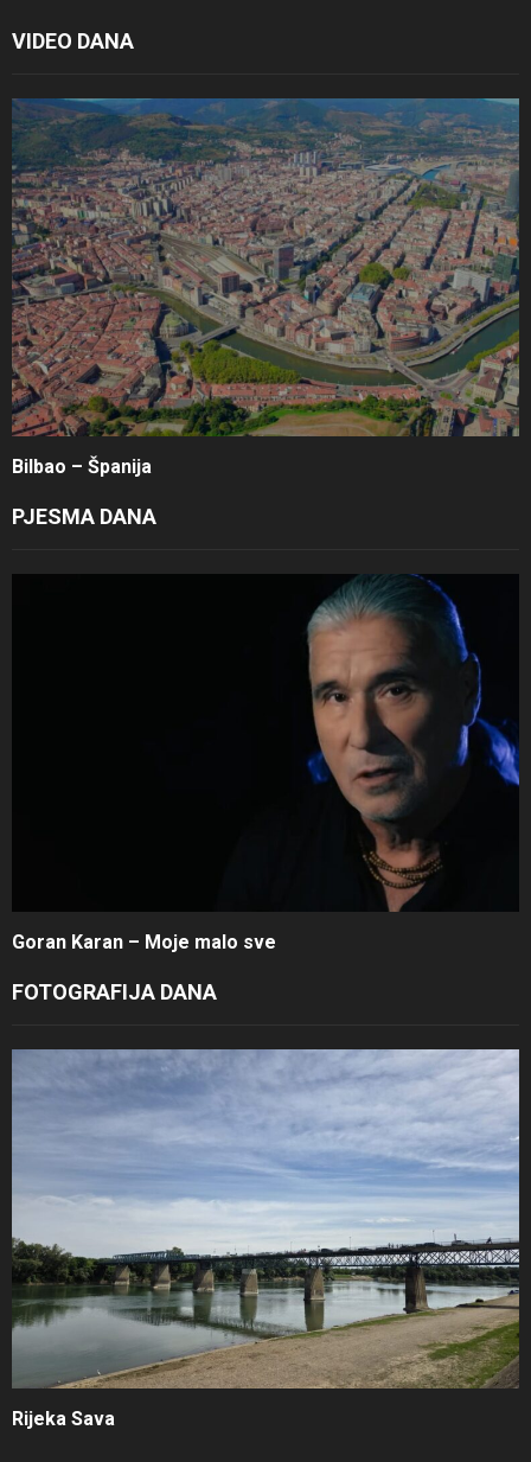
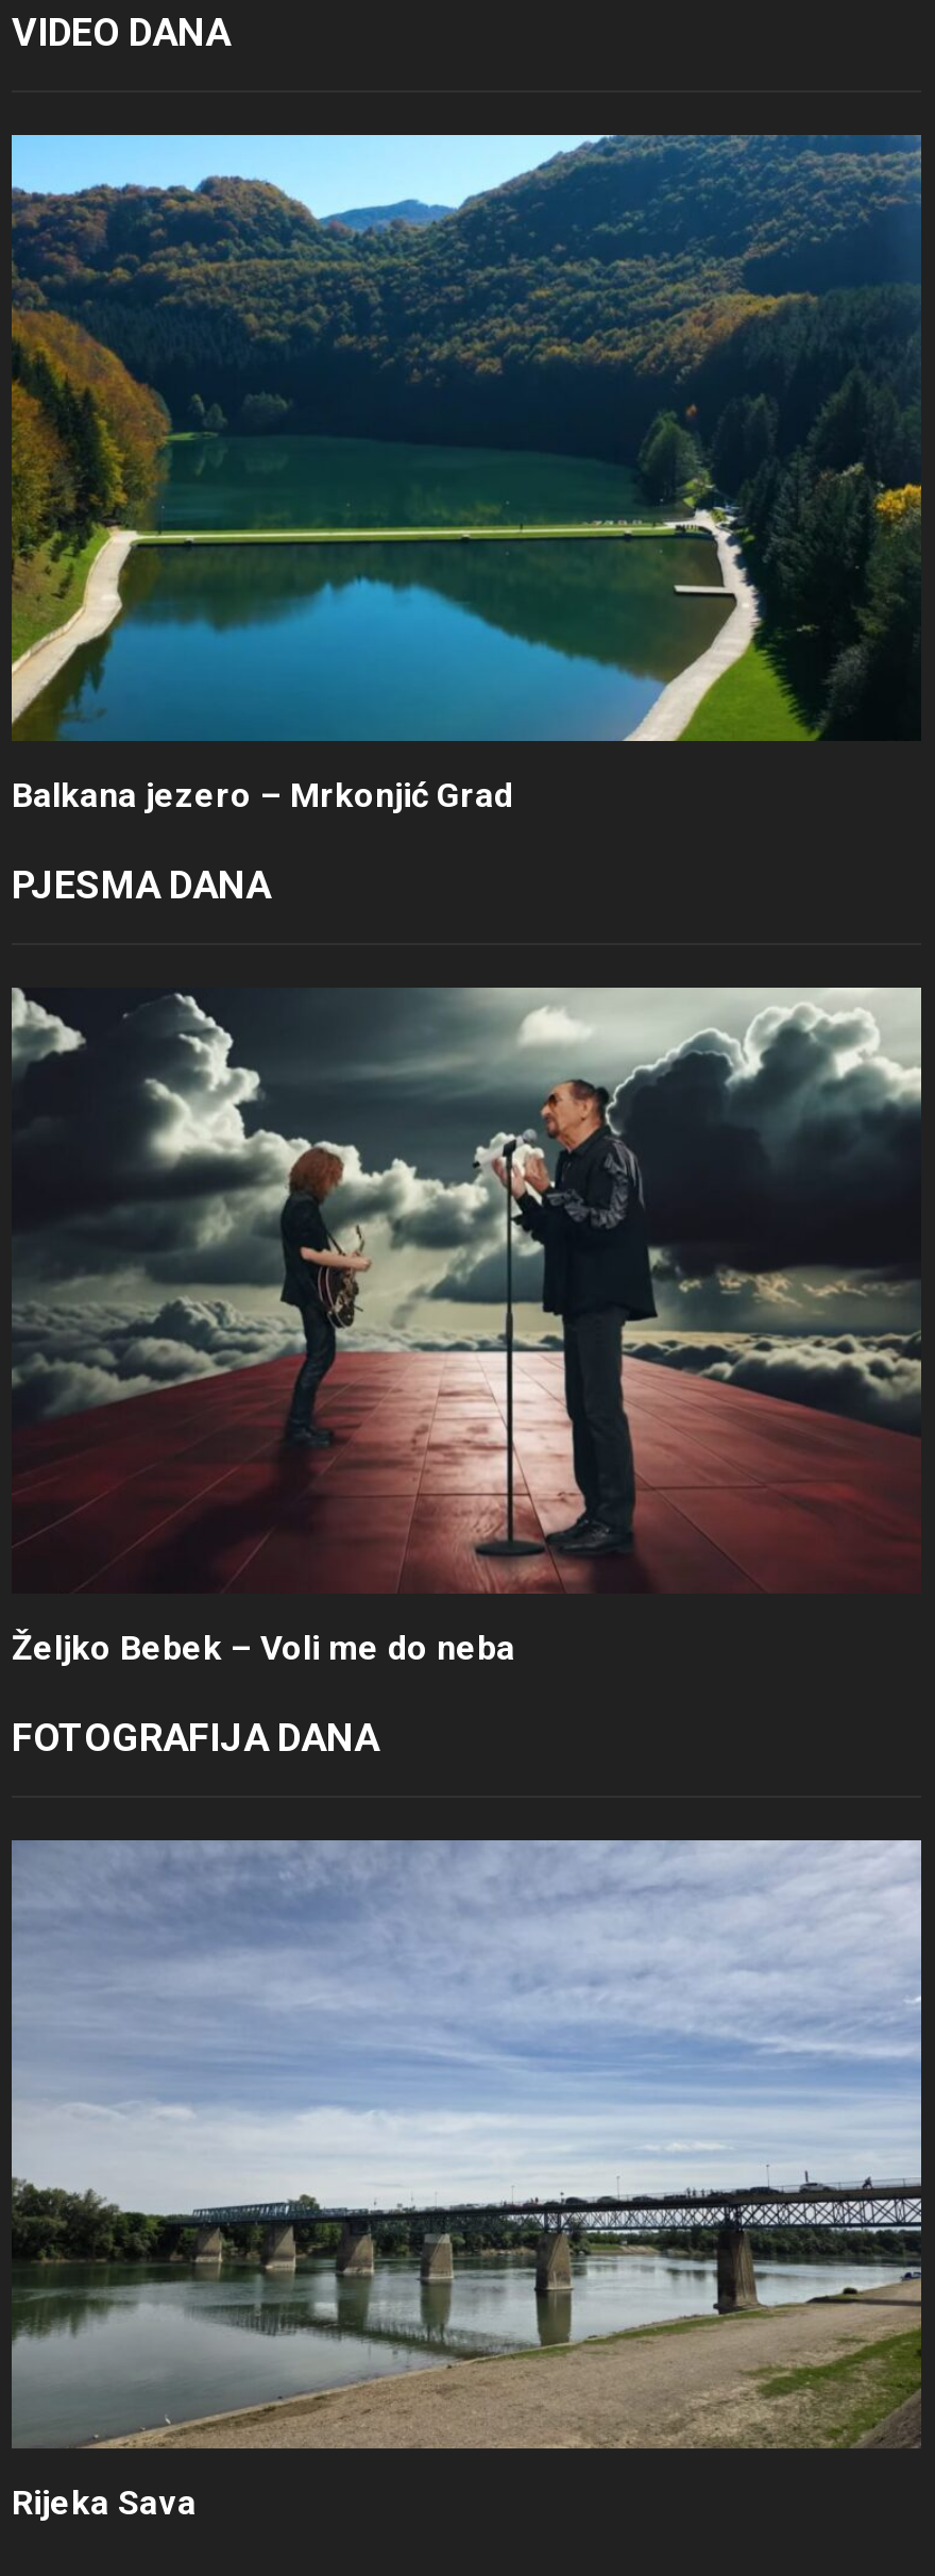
[11,98,520,478] [image] | Bilbao – Španija -> [10,133,921,816] [image] | Balkana jezero – Mrkonjić Grad
[12,574,520,954] [image] | Goran Karan – Moje malo sve -> [10,986,923,1669] [image] | Željko Bebek – Voli me do neba

